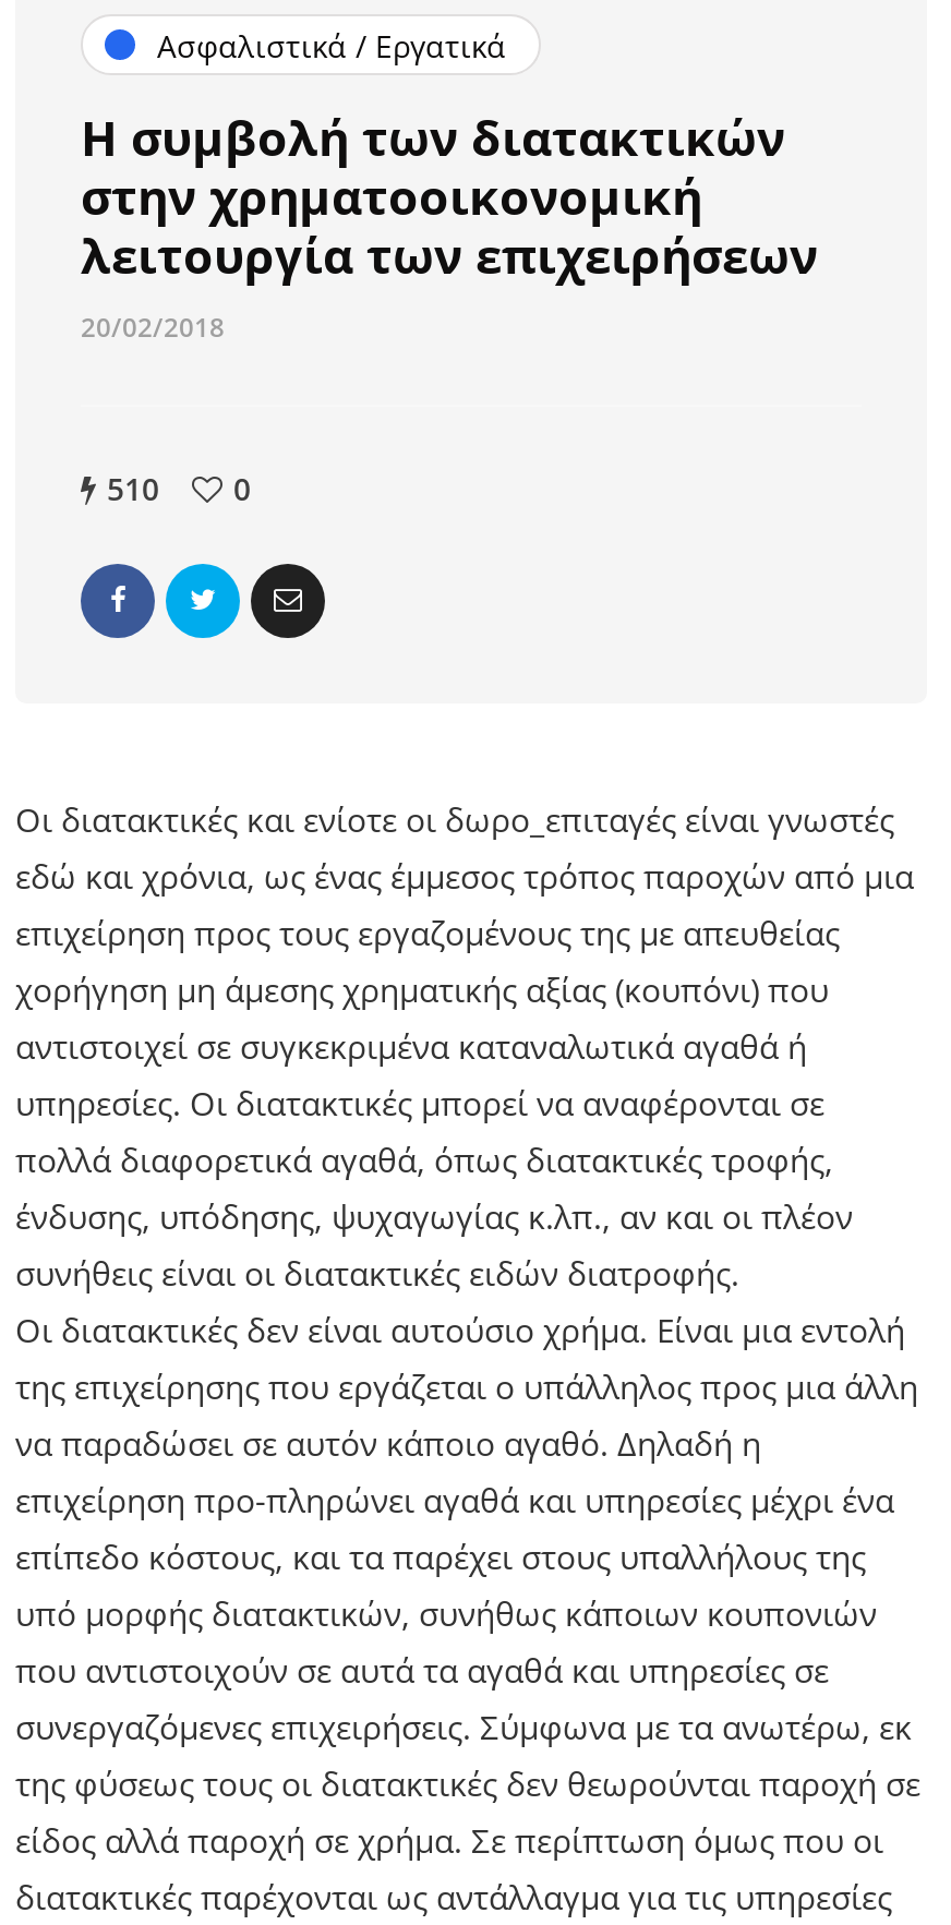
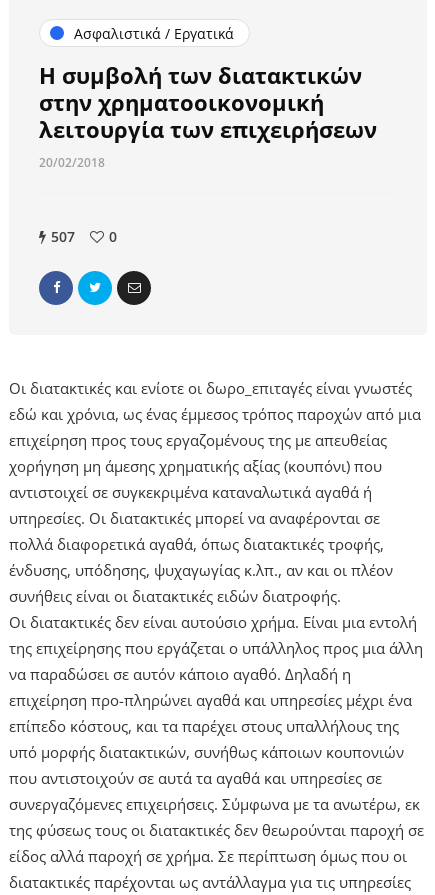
[107,468,251,509] 510 0 -> [51,227,117,246] 507 0

